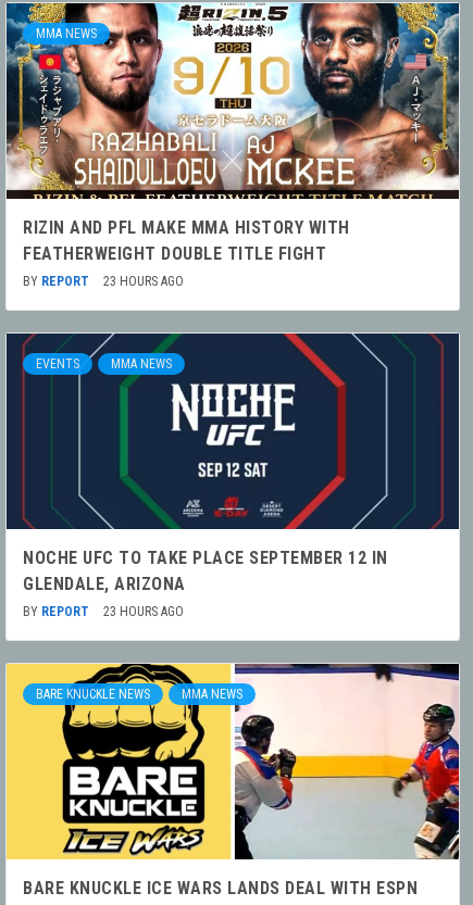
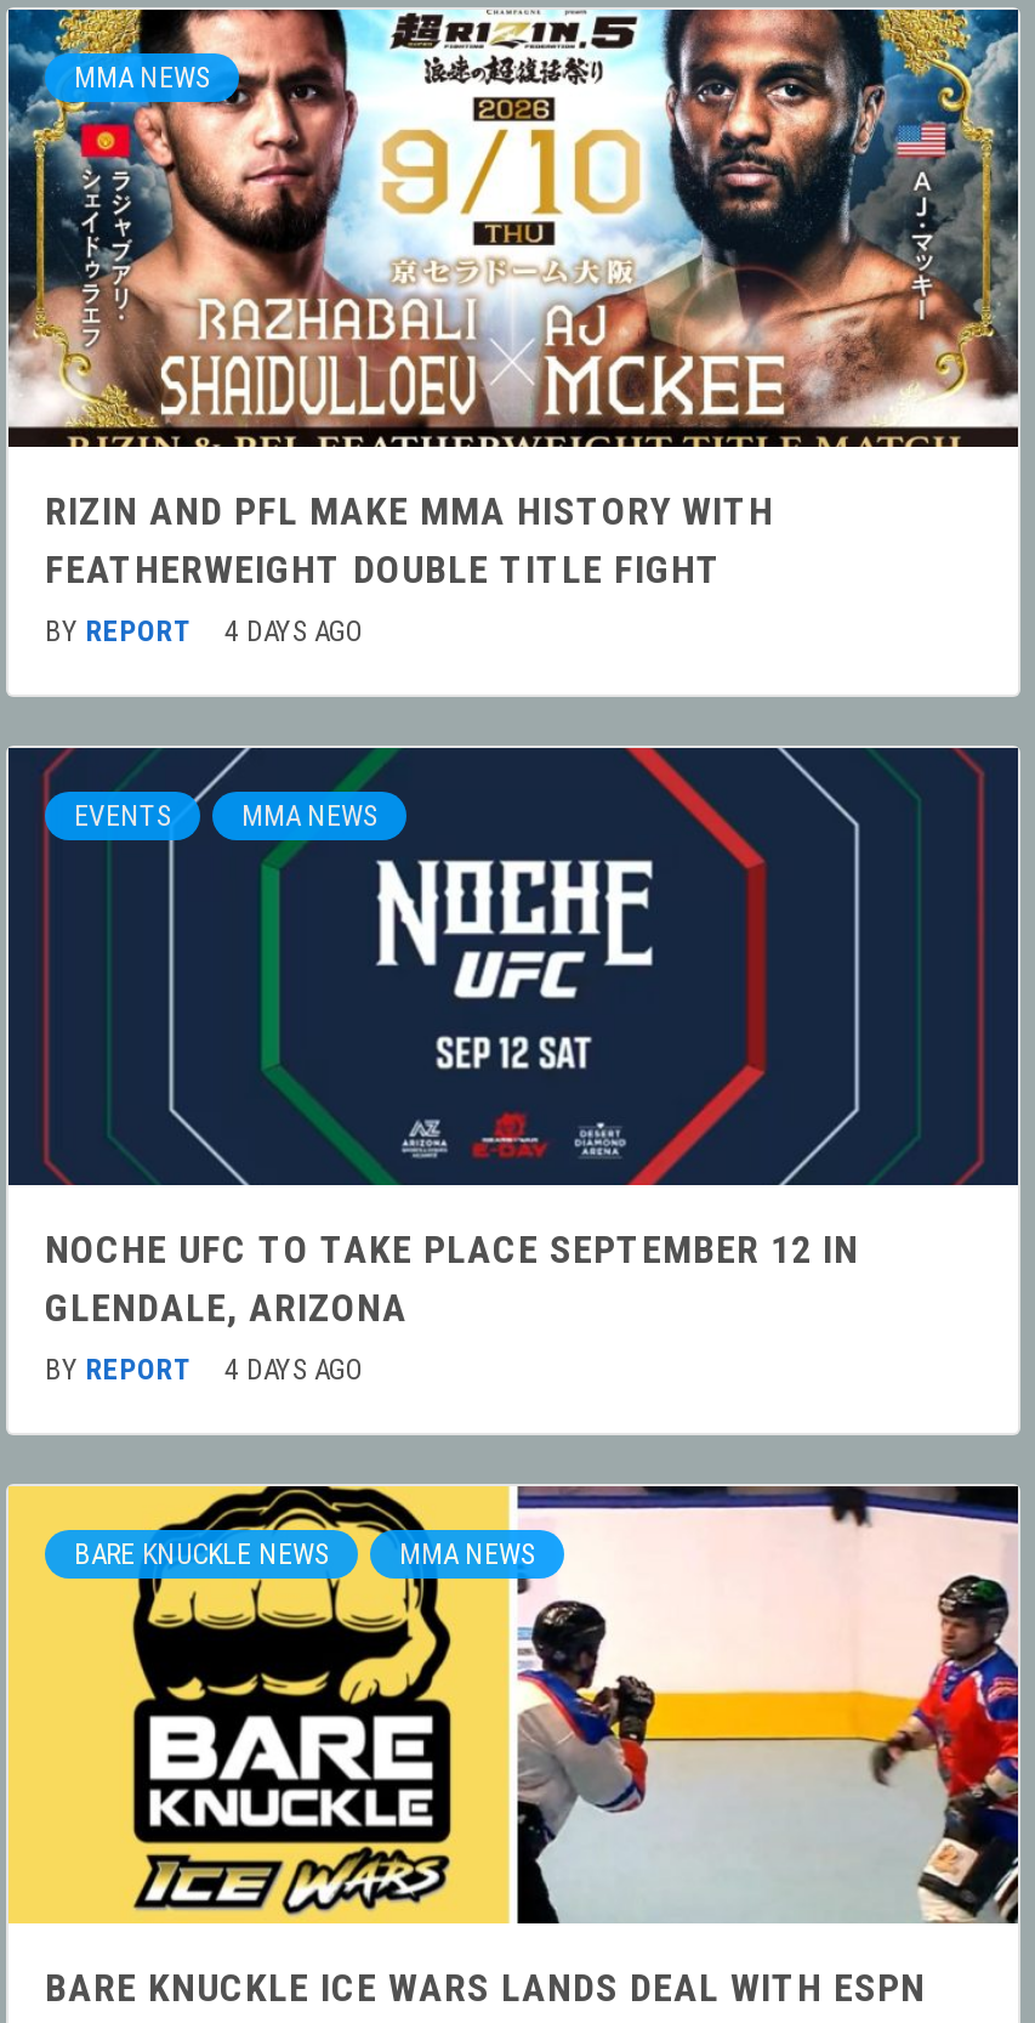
[23,274,184,289] BY REPORT 23 HOURS AGO -> [45,614,365,648] BY REPORT 4 DAYS AGO
[23,604,184,619] BY REPORT 23 HOURS AGO -> [45,1352,365,1386] BY REPORT 4 DAYS AGO

